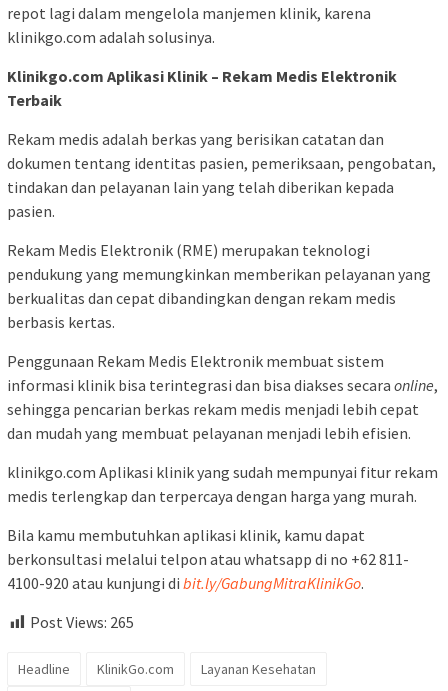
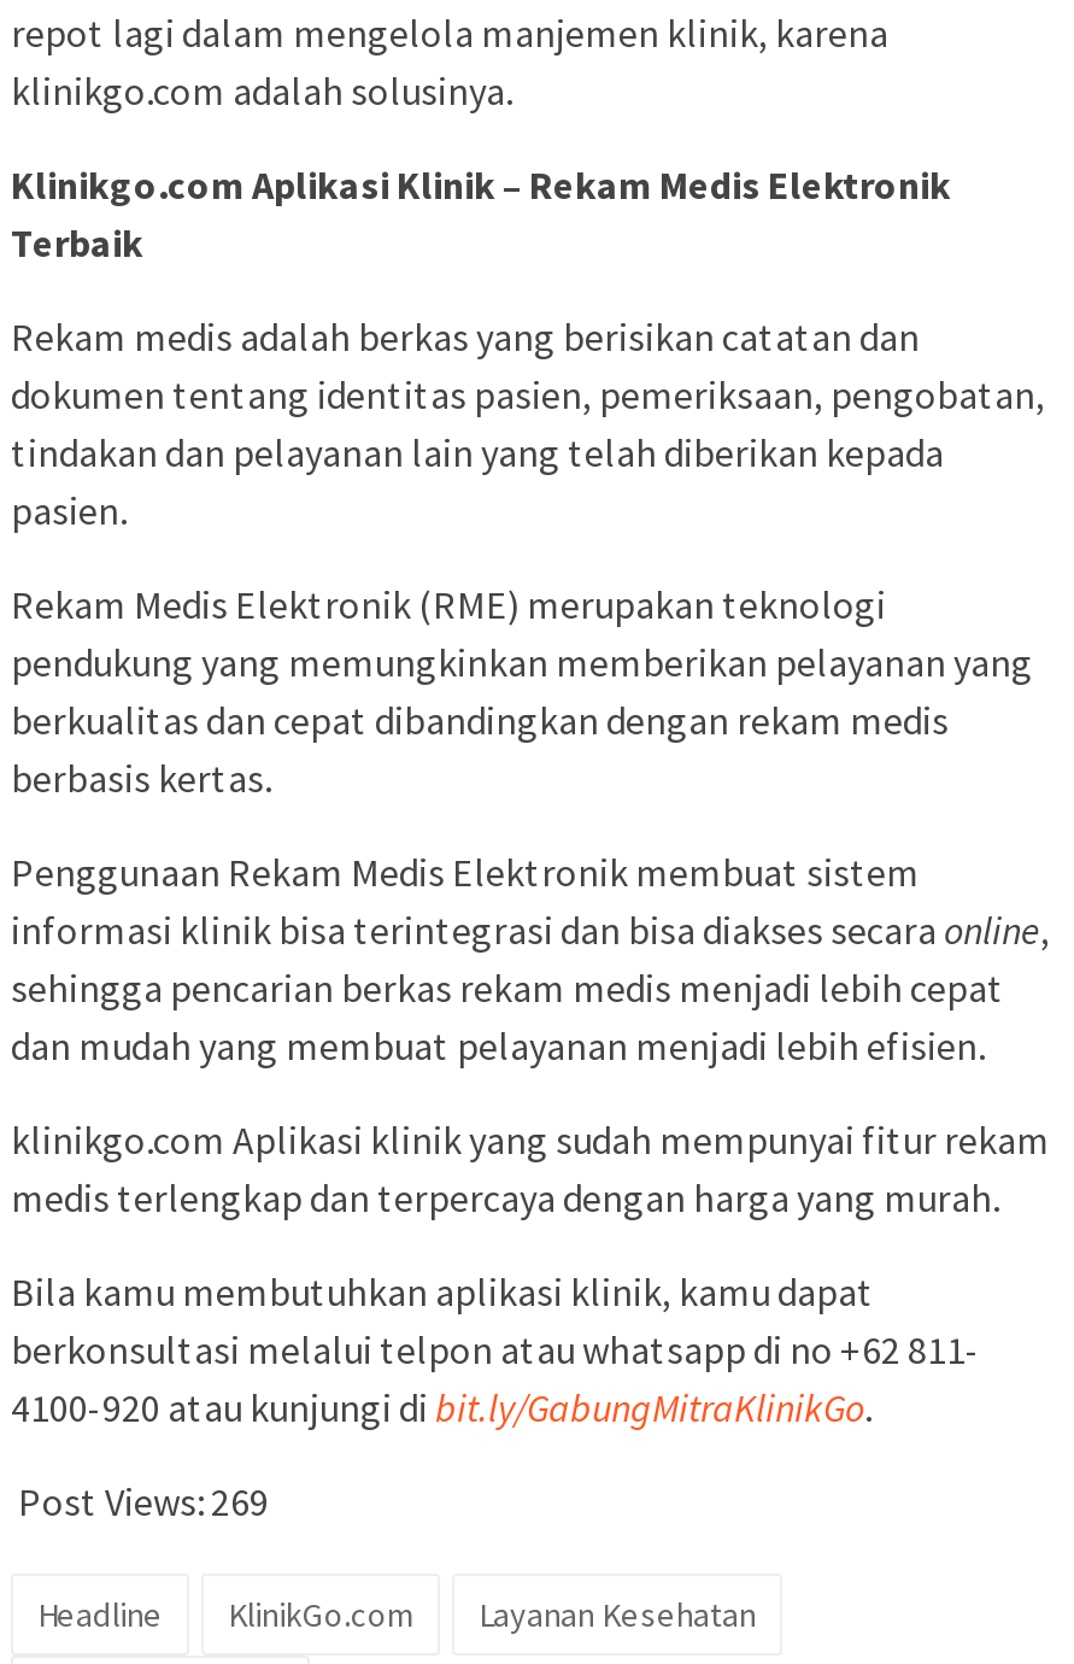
[30,612,134,632] Post Views: 265 -> [18,1476,269,1525] Post Views: 269

